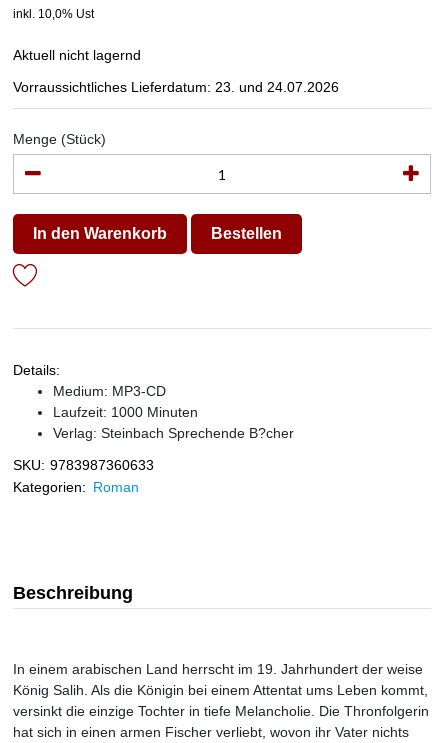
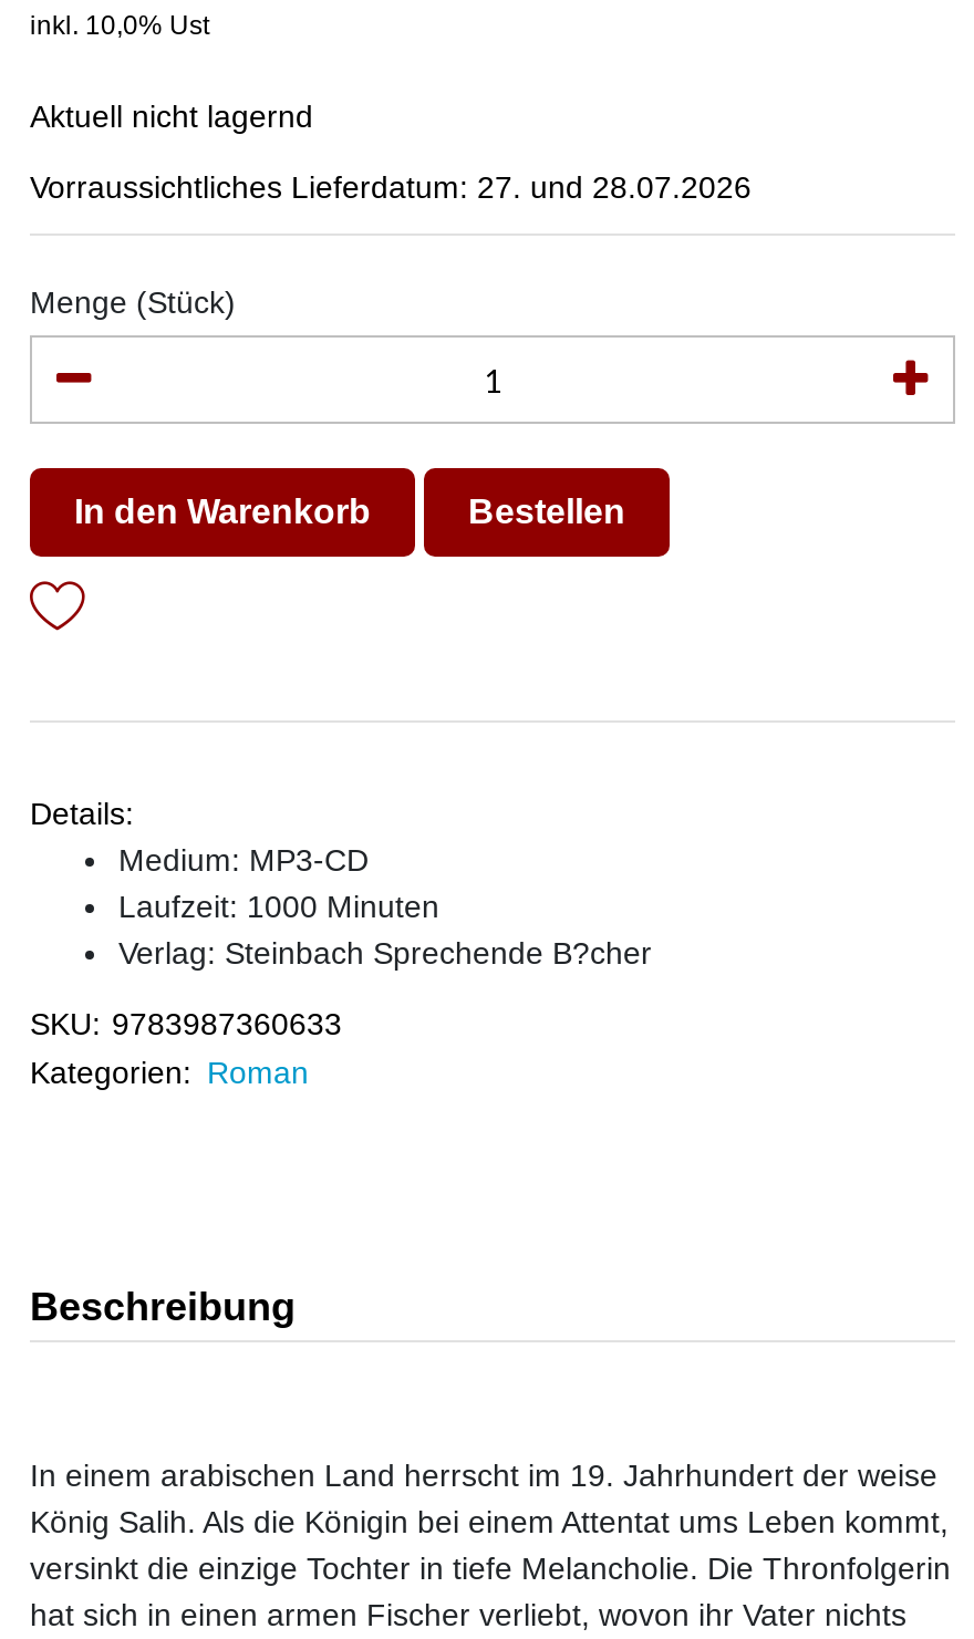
[13,79,339,95] Vorraussichtliches Lieferdatum: 23. und 24.07.2026 -> [30,169,752,205] Vorraussichtliches Lieferdatum: 27. und 28.07.2026

